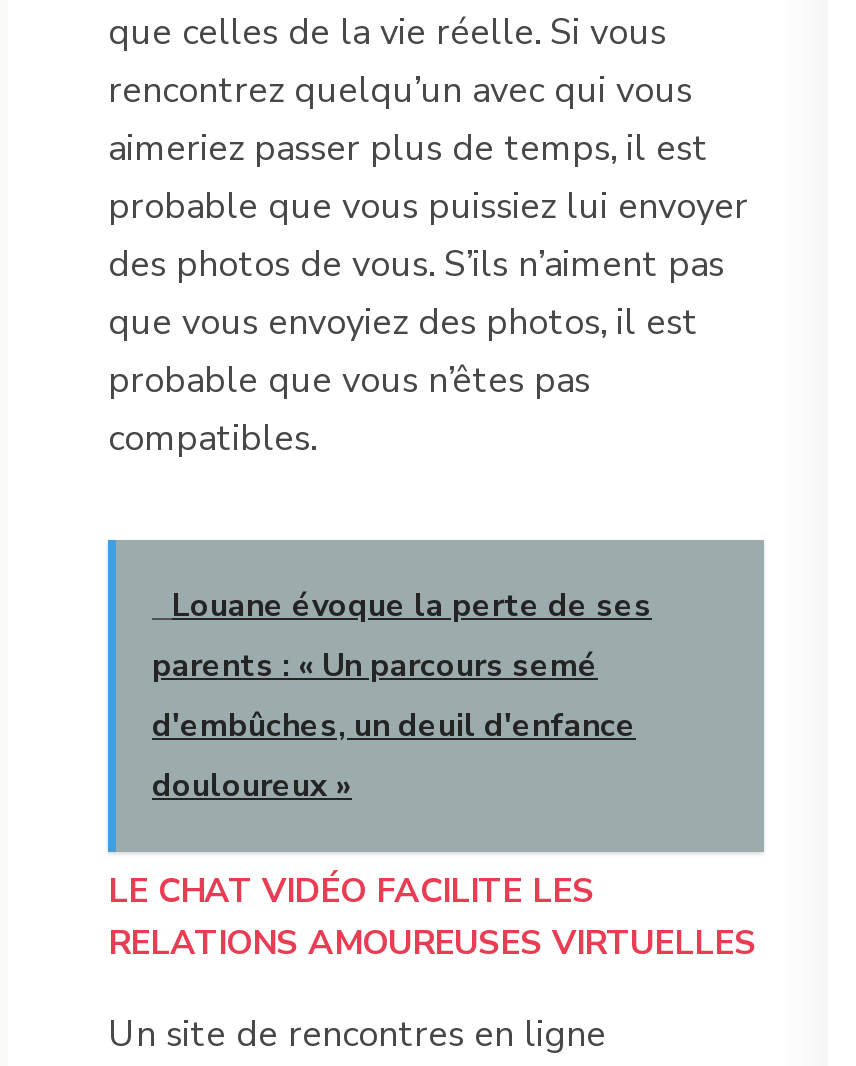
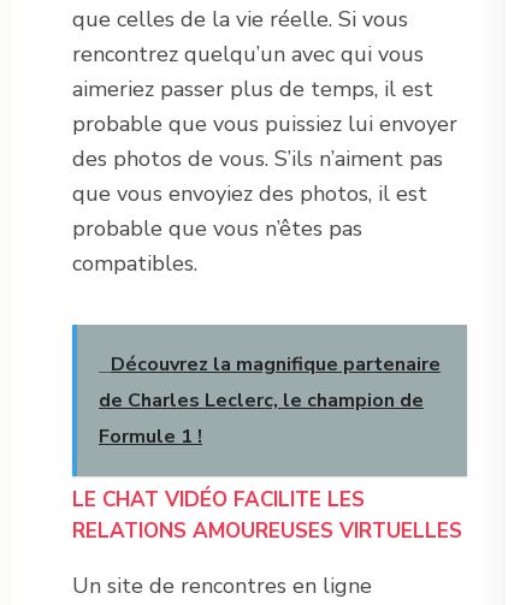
[152,584,652,808] Louane évoque la perte de ses | parents : « Un parcours semé | d'embûches, un deuil d'enfance | douloureux » -> [99,351,441,450] Découvrez la magnifique partenaire | de Charles Leclerc, le champion de | Formule 1 !

